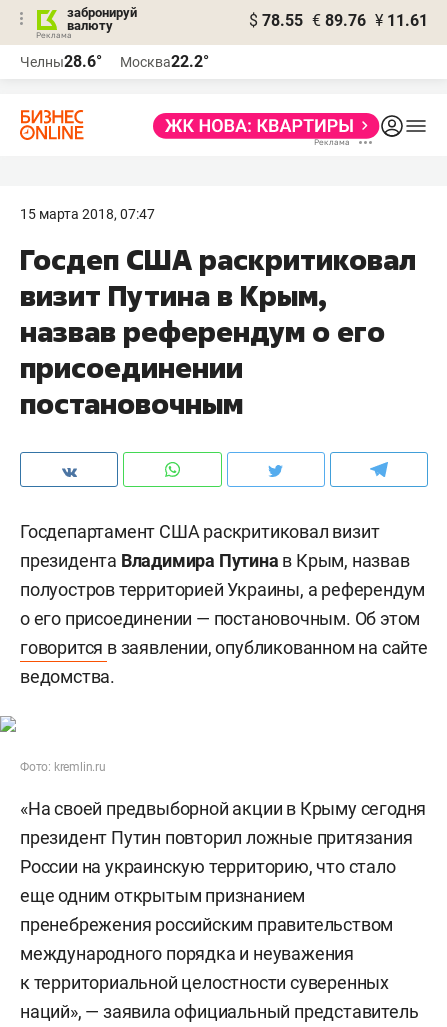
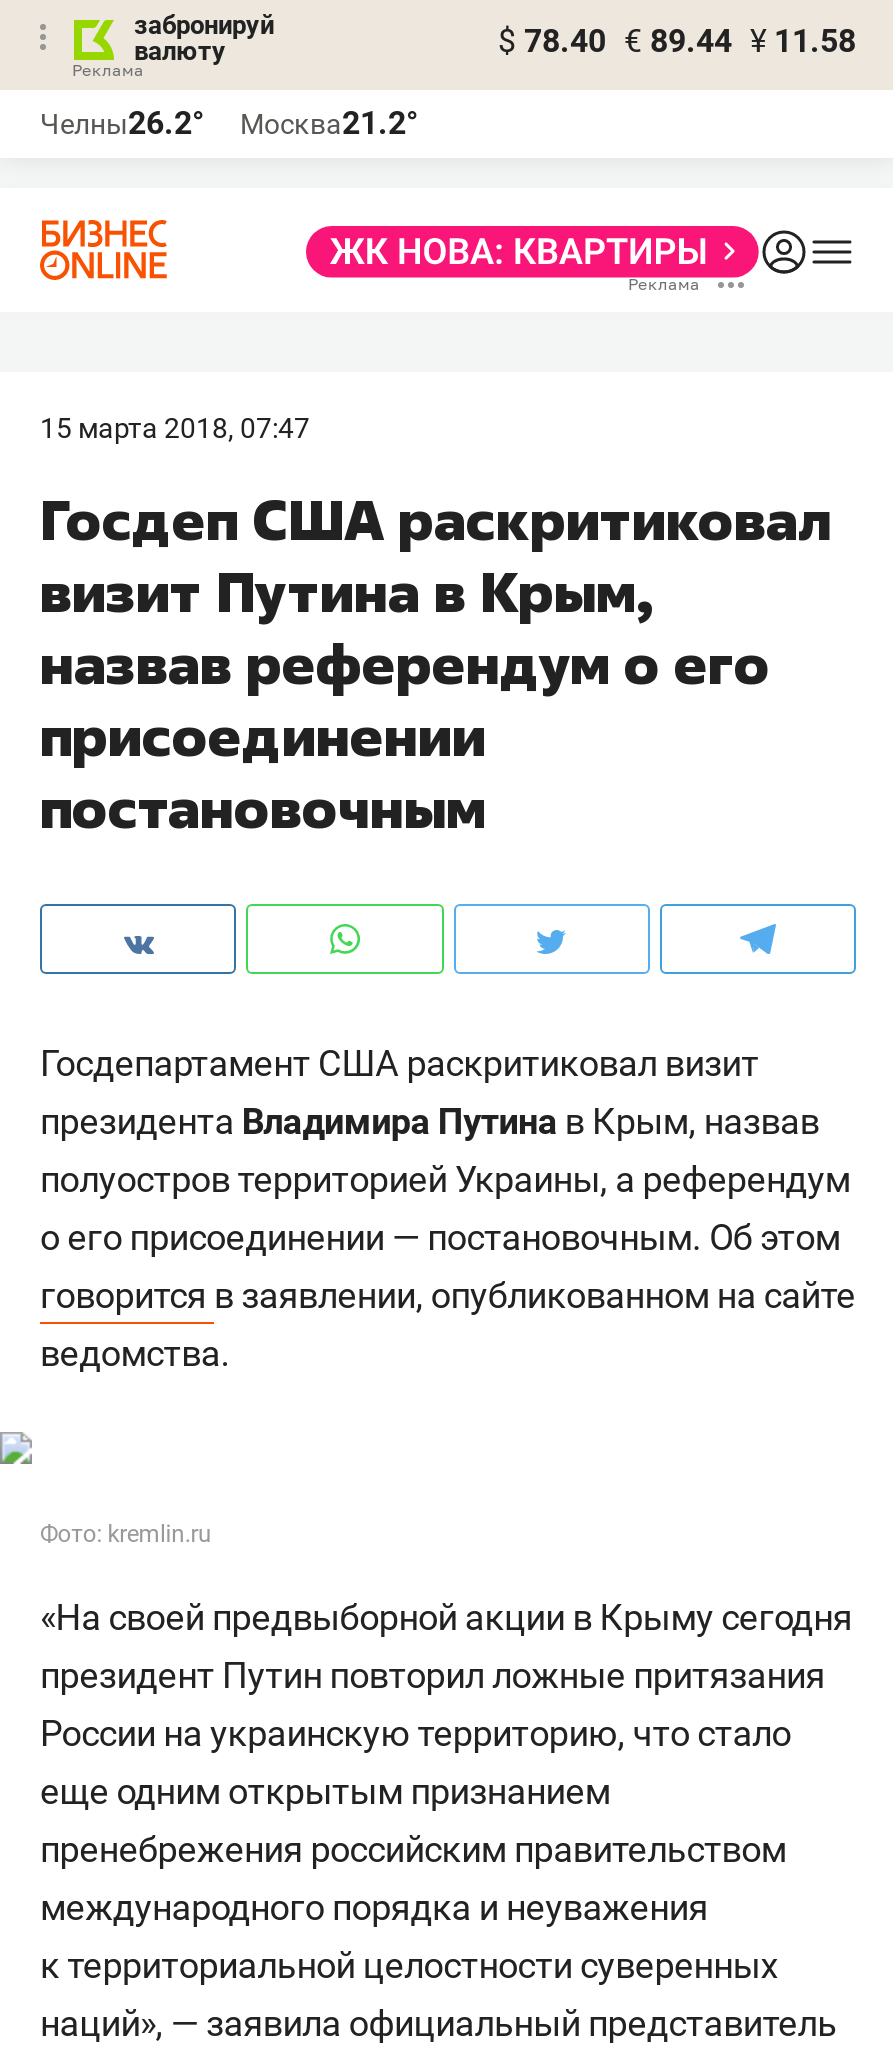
[249,11,428,30] $ 78.55 € 89.76 ¥ 11.61 -> [498,22,856,60] $ 78.40 € 89.44 ¥ 11.58
[20,52,102,71] Челны28.6° -> [40,104,204,142] Челны26.2°
[120,52,209,71] Москва22.2° -> [240,104,418,142] Москва21.2°

